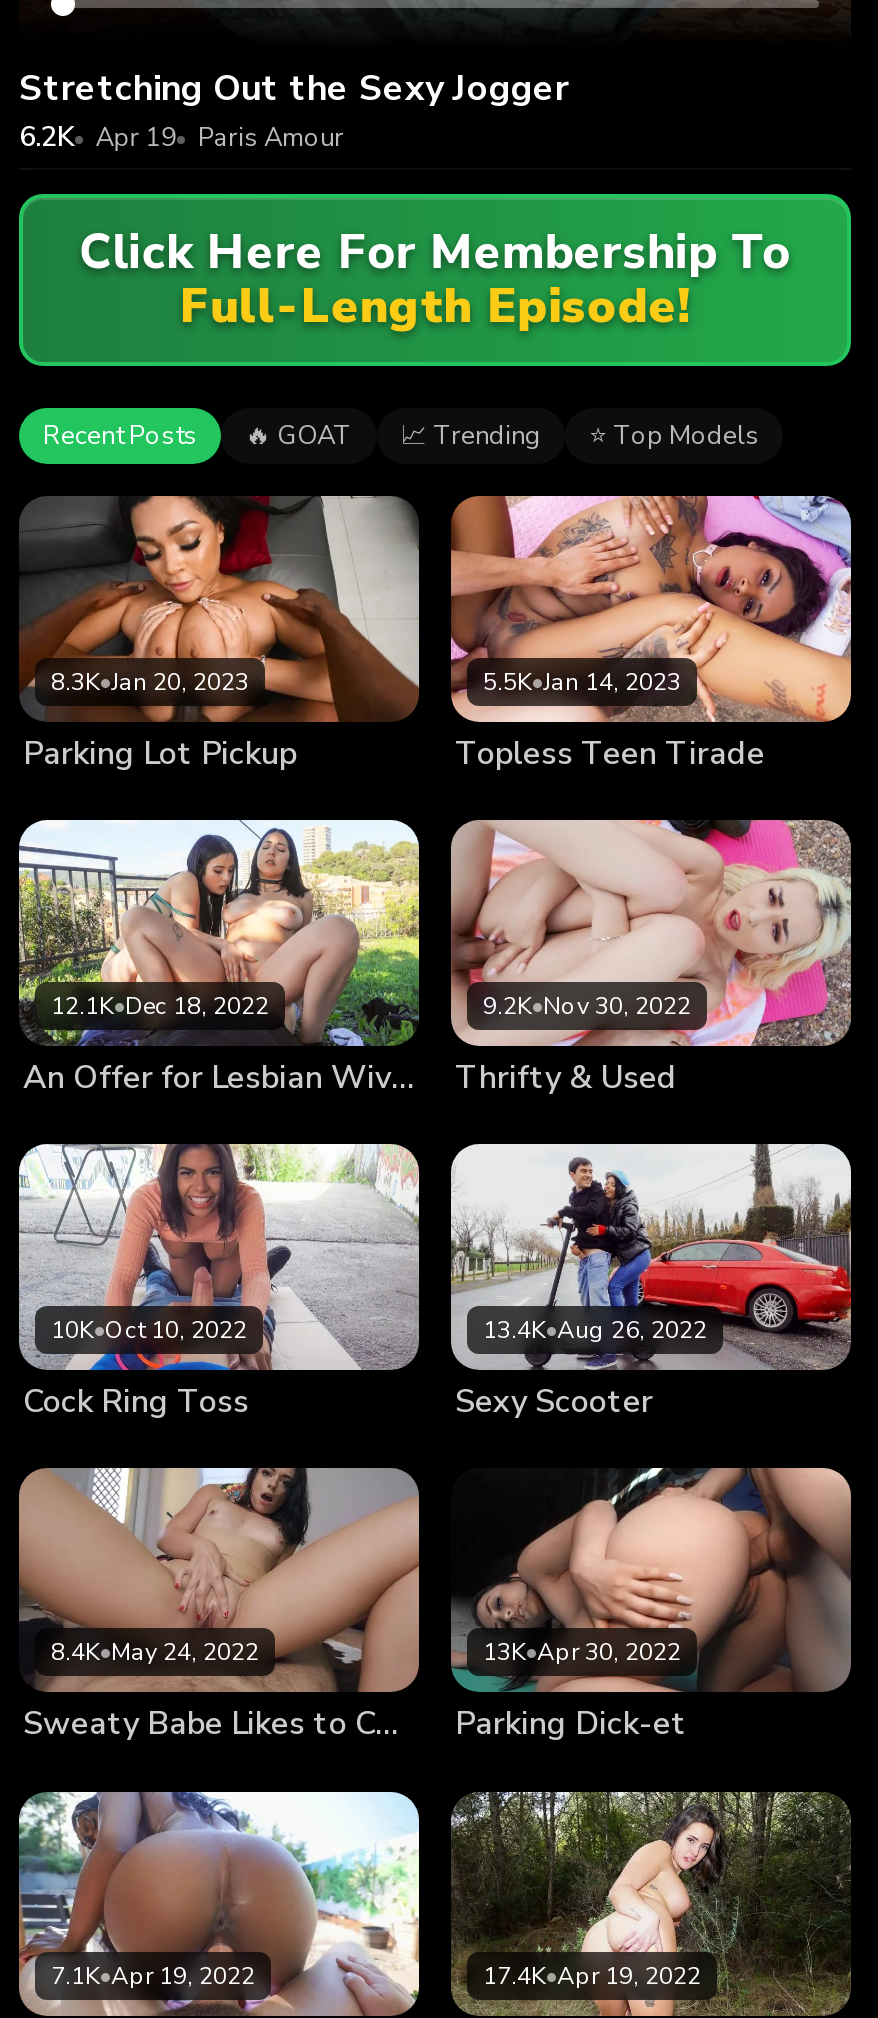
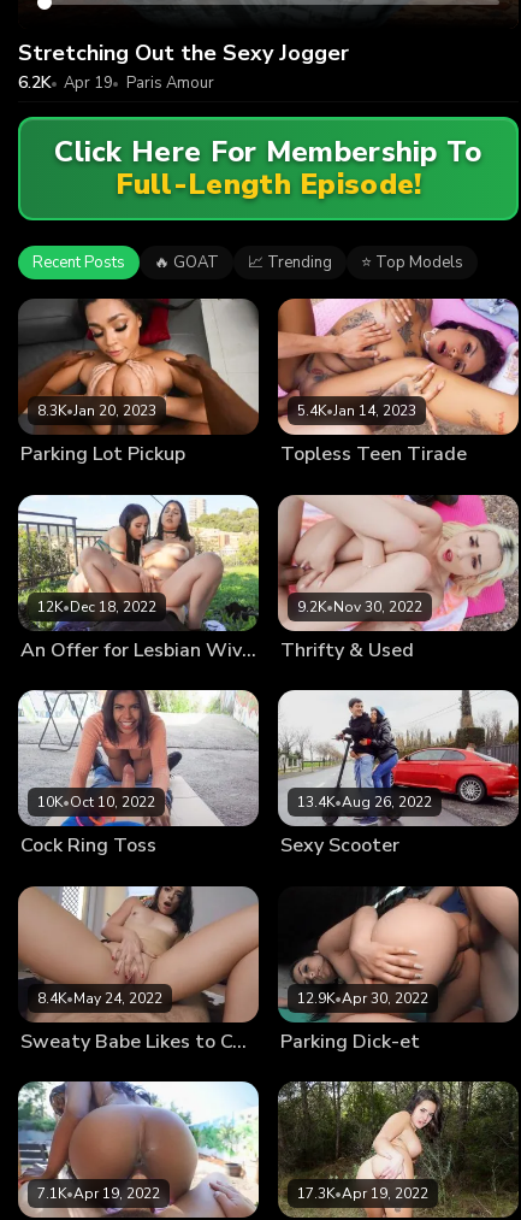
[483,665,681,697] 5.5K•Jan 14, 2023 -> [297,402,416,421] 5.4K•Jan 14, 2023
[51,989,269,1021] 12.1K•Dec 18, 2022 -> [37,597,156,617] 12K•Dec 18, 2022
[483,1637,681,1669] 13K•Apr 30, 2022 -> [297,989,428,1008] 12.9K•Apr 30, 2022
[483,1961,701,1993] 17.4K•Apr 19, 2022 -> [297,1184,428,1204] 17.3K•Apr 19, 2022

